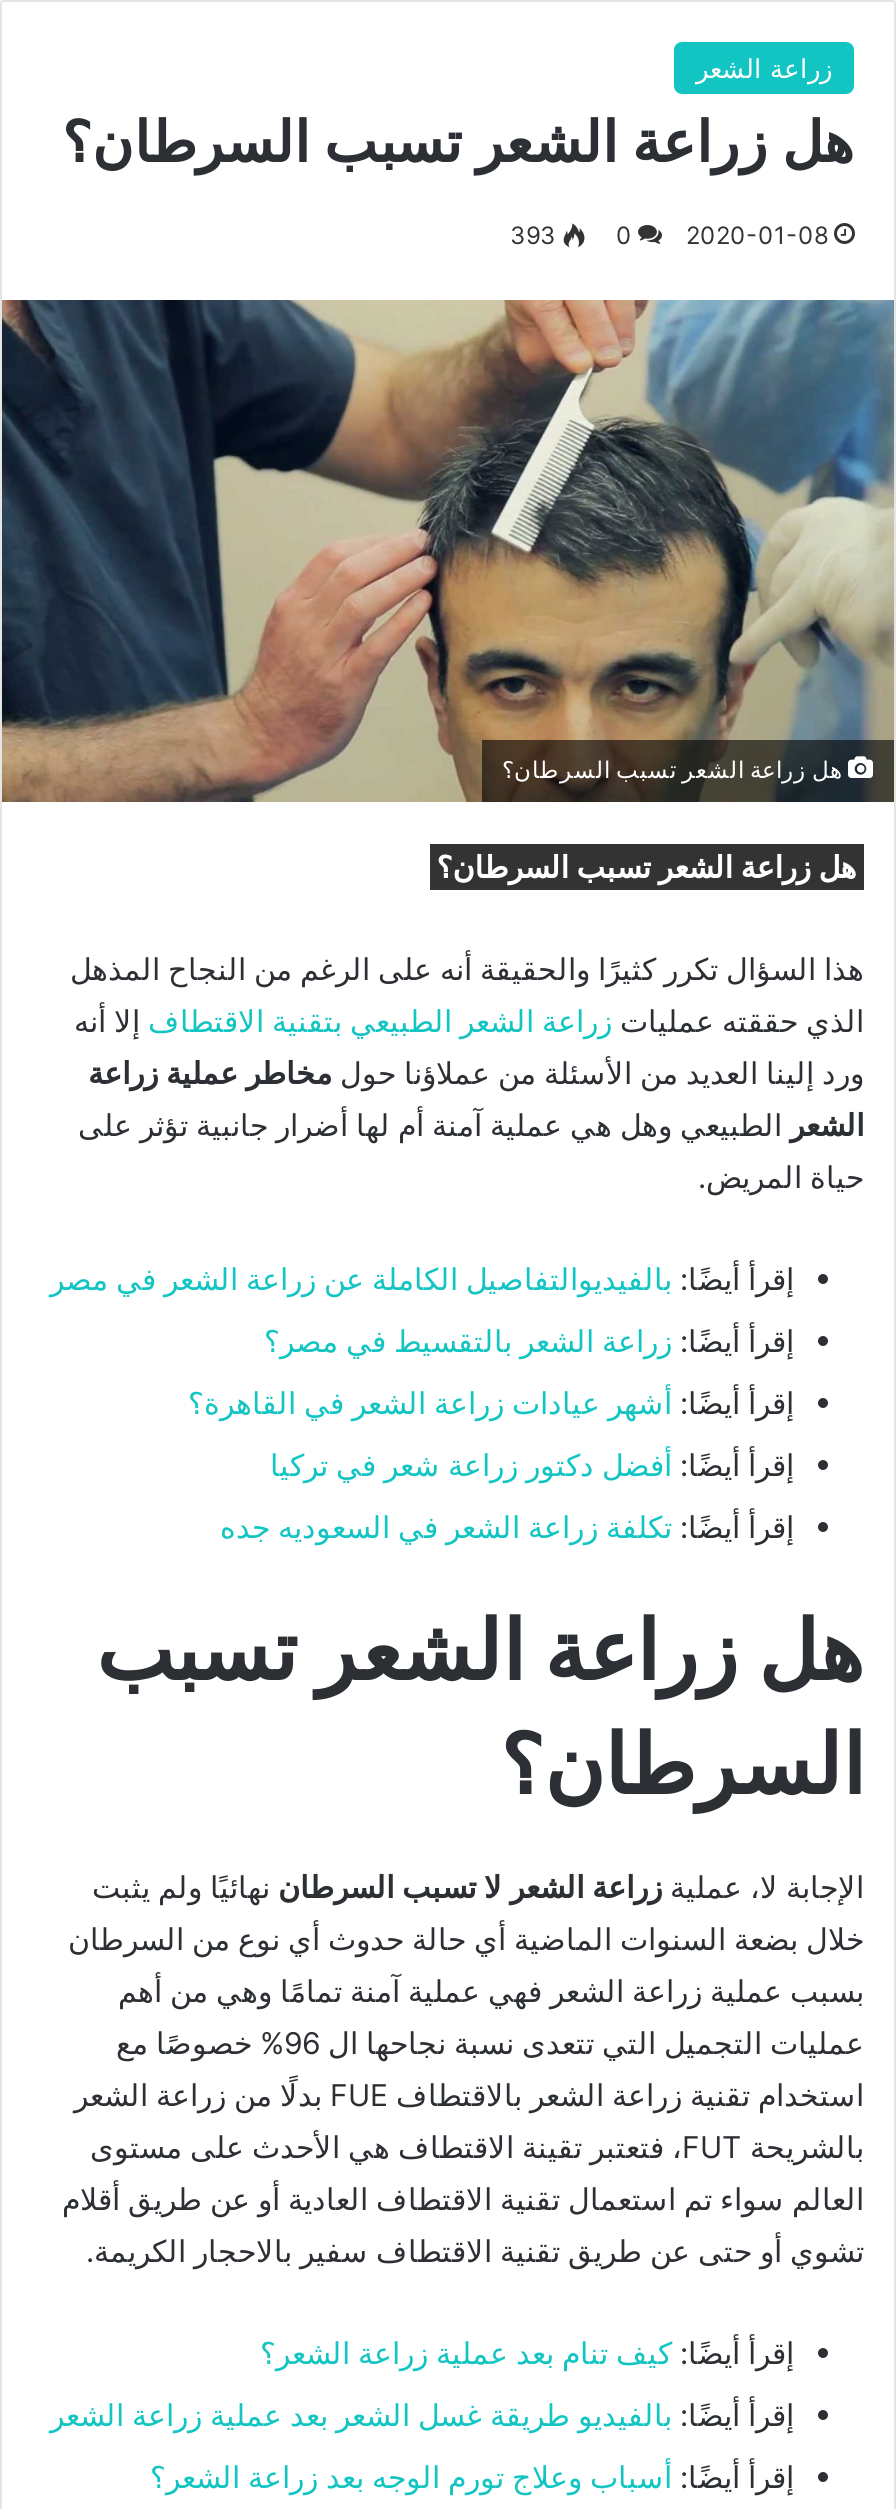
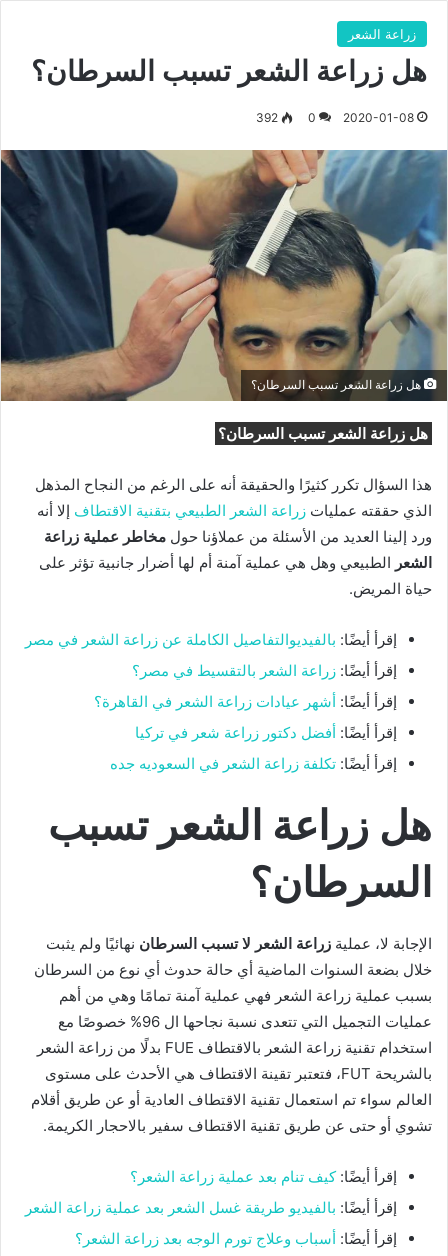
[510,220,828,250] 393 0 2020-01-08 -> [256,110,414,125] 392 0 2020-01-08

